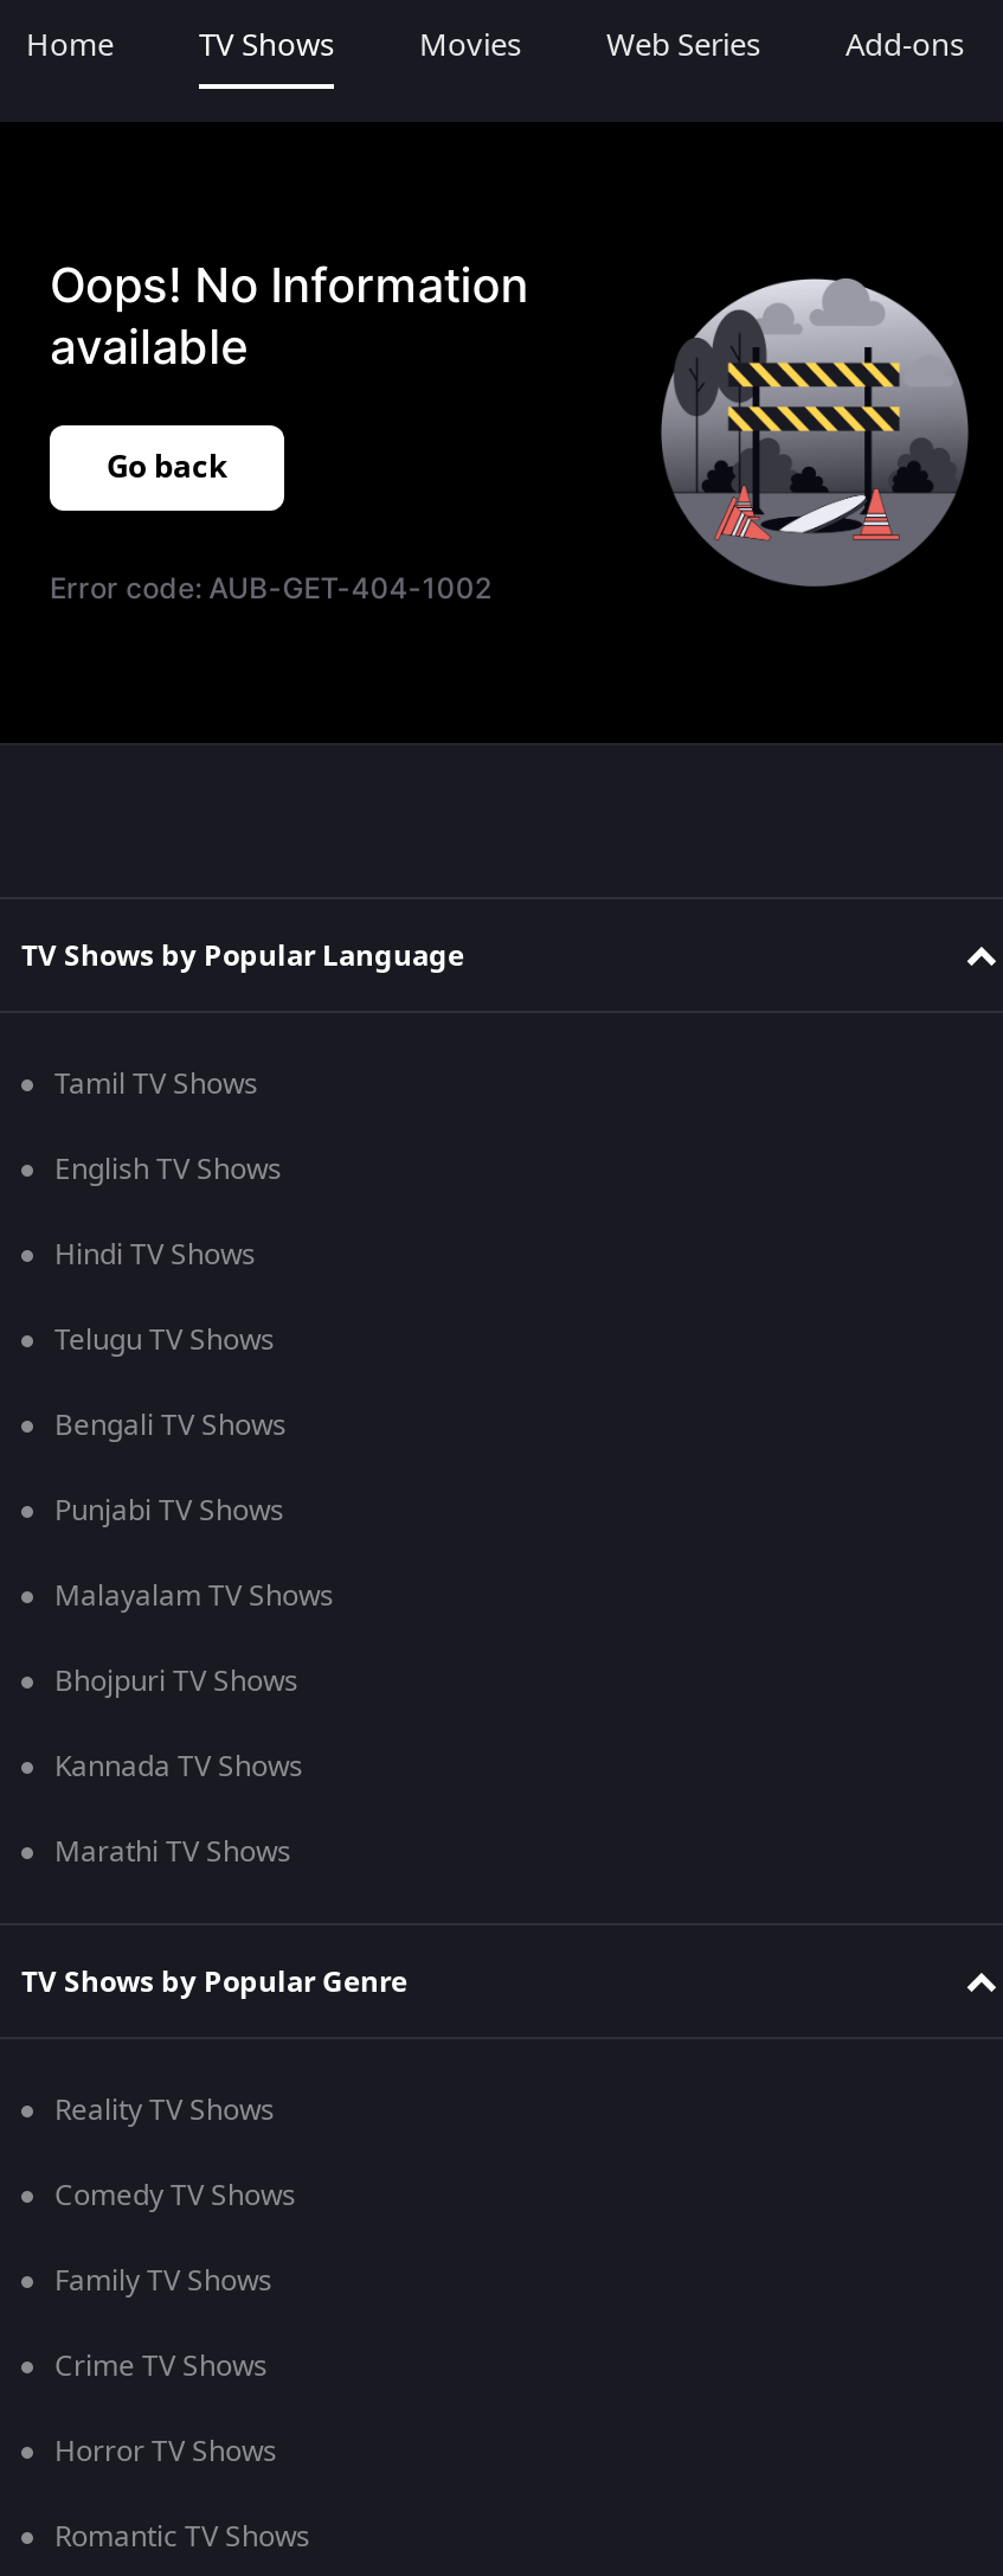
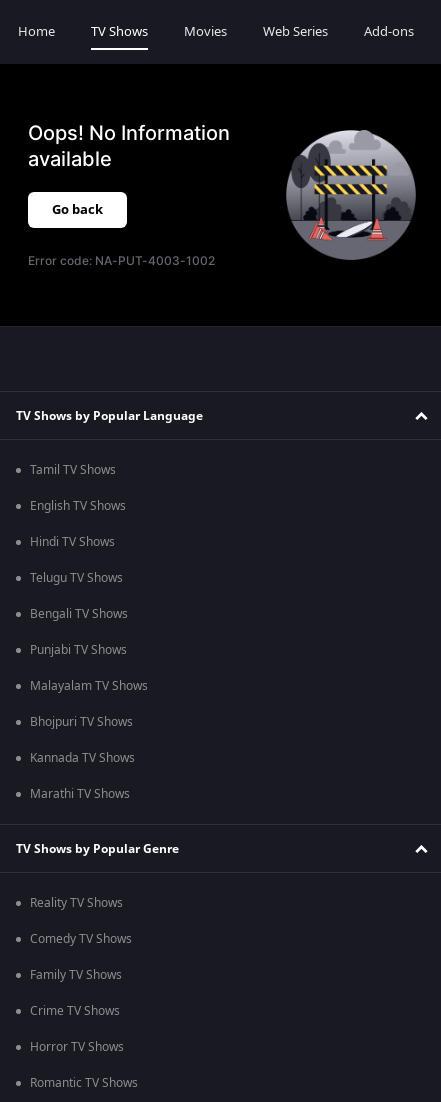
[50,570,491,605] Error code: AUB-GET-404-1002 -> [28,253,215,268] Error code: NA-PUT-4003-1002

